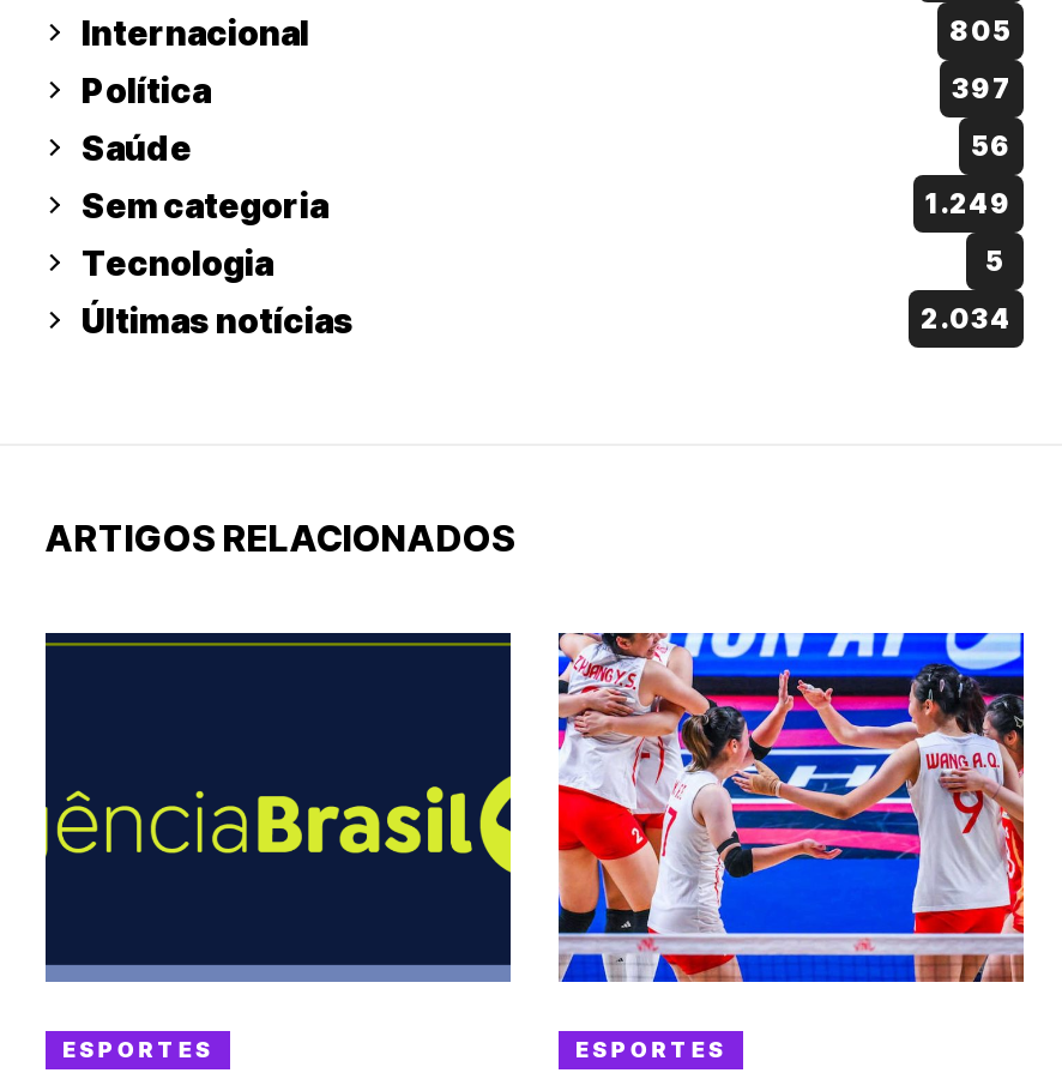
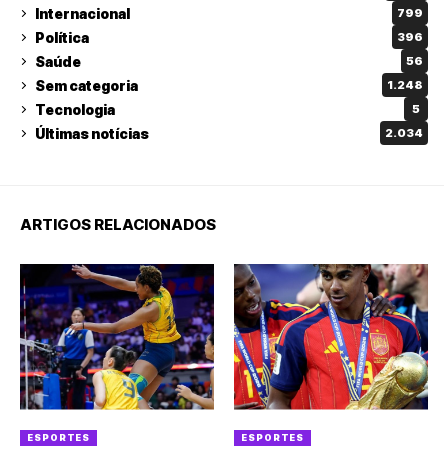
[949,14,1012,48] 805 -> [397,6,423,20] 799
[952,72,1012,106] 397 -> [397,30,423,44] 396
[925,187,1012,221] 1.249 -> [387,78,423,92] 1.248
[43,633,513,983] [image] -> [19,264,215,411] [image]
[556,631,1026,985] [image] -> [233,263,429,411] [image]

